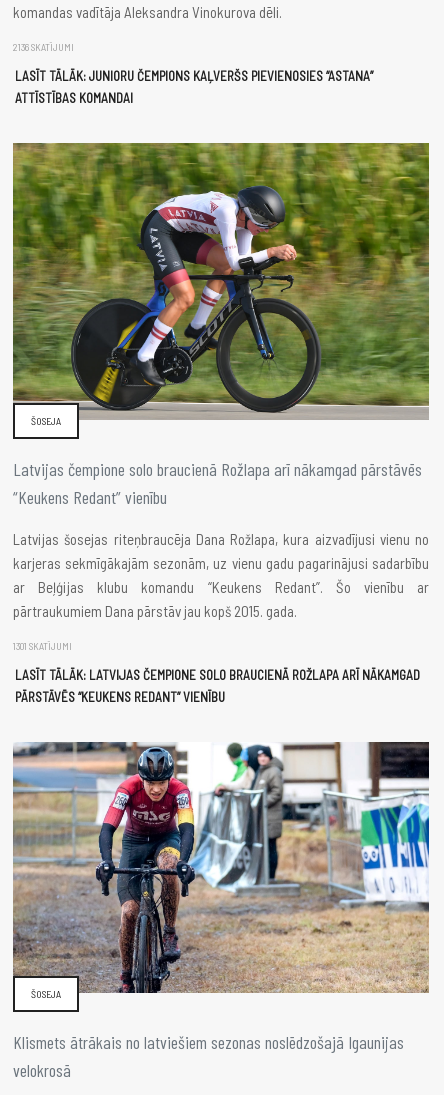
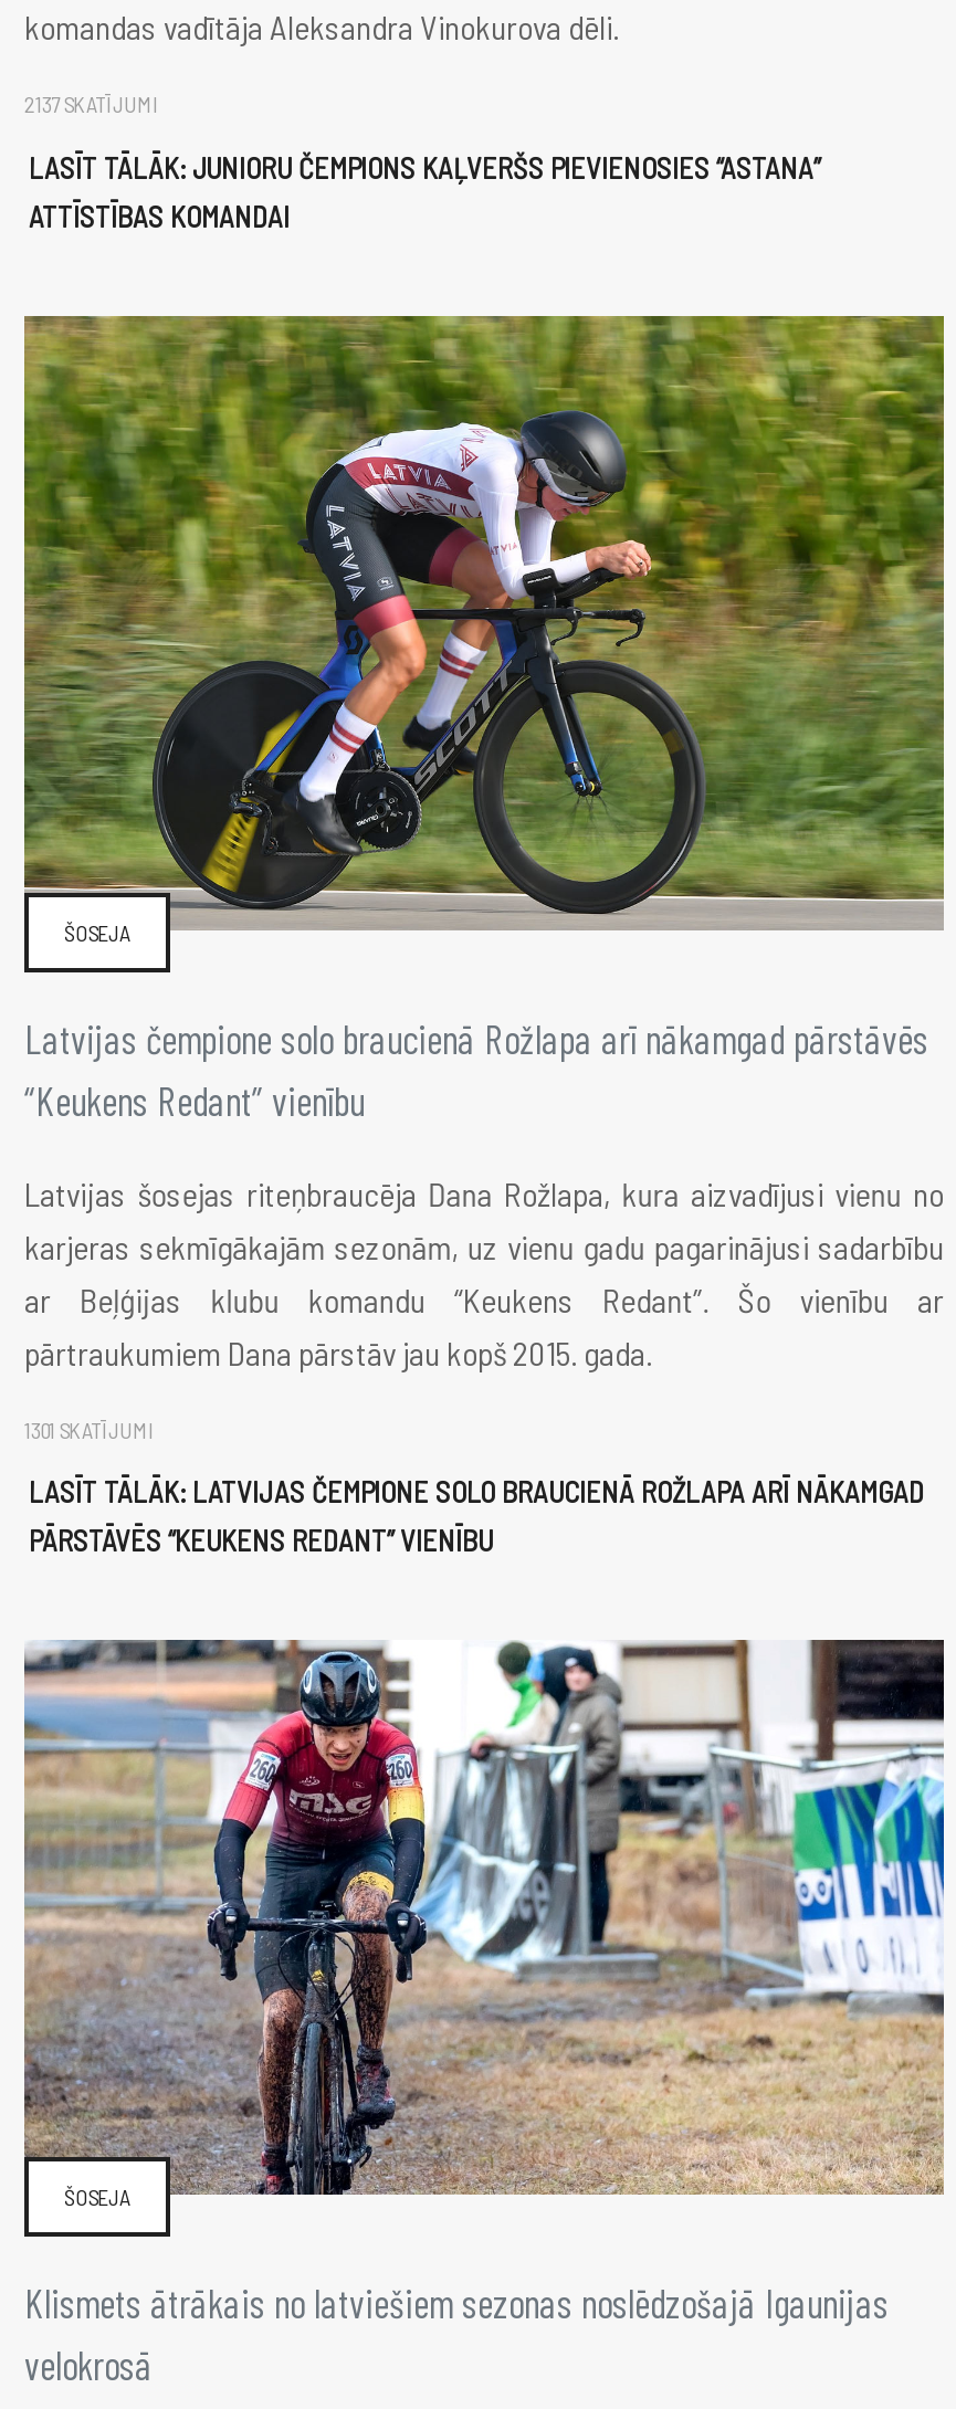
[13,41,74,53] 2136 SKATĪJUMI -> [24,91,159,118] 2137 SKATĪJUMI

